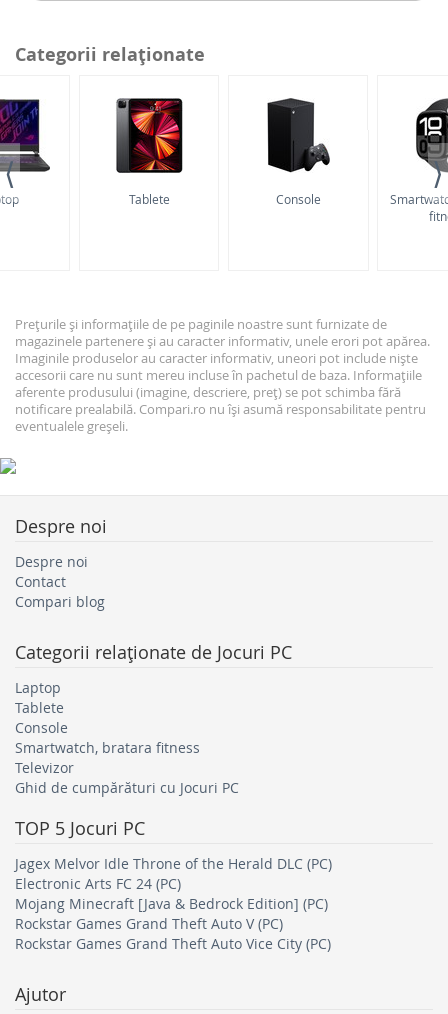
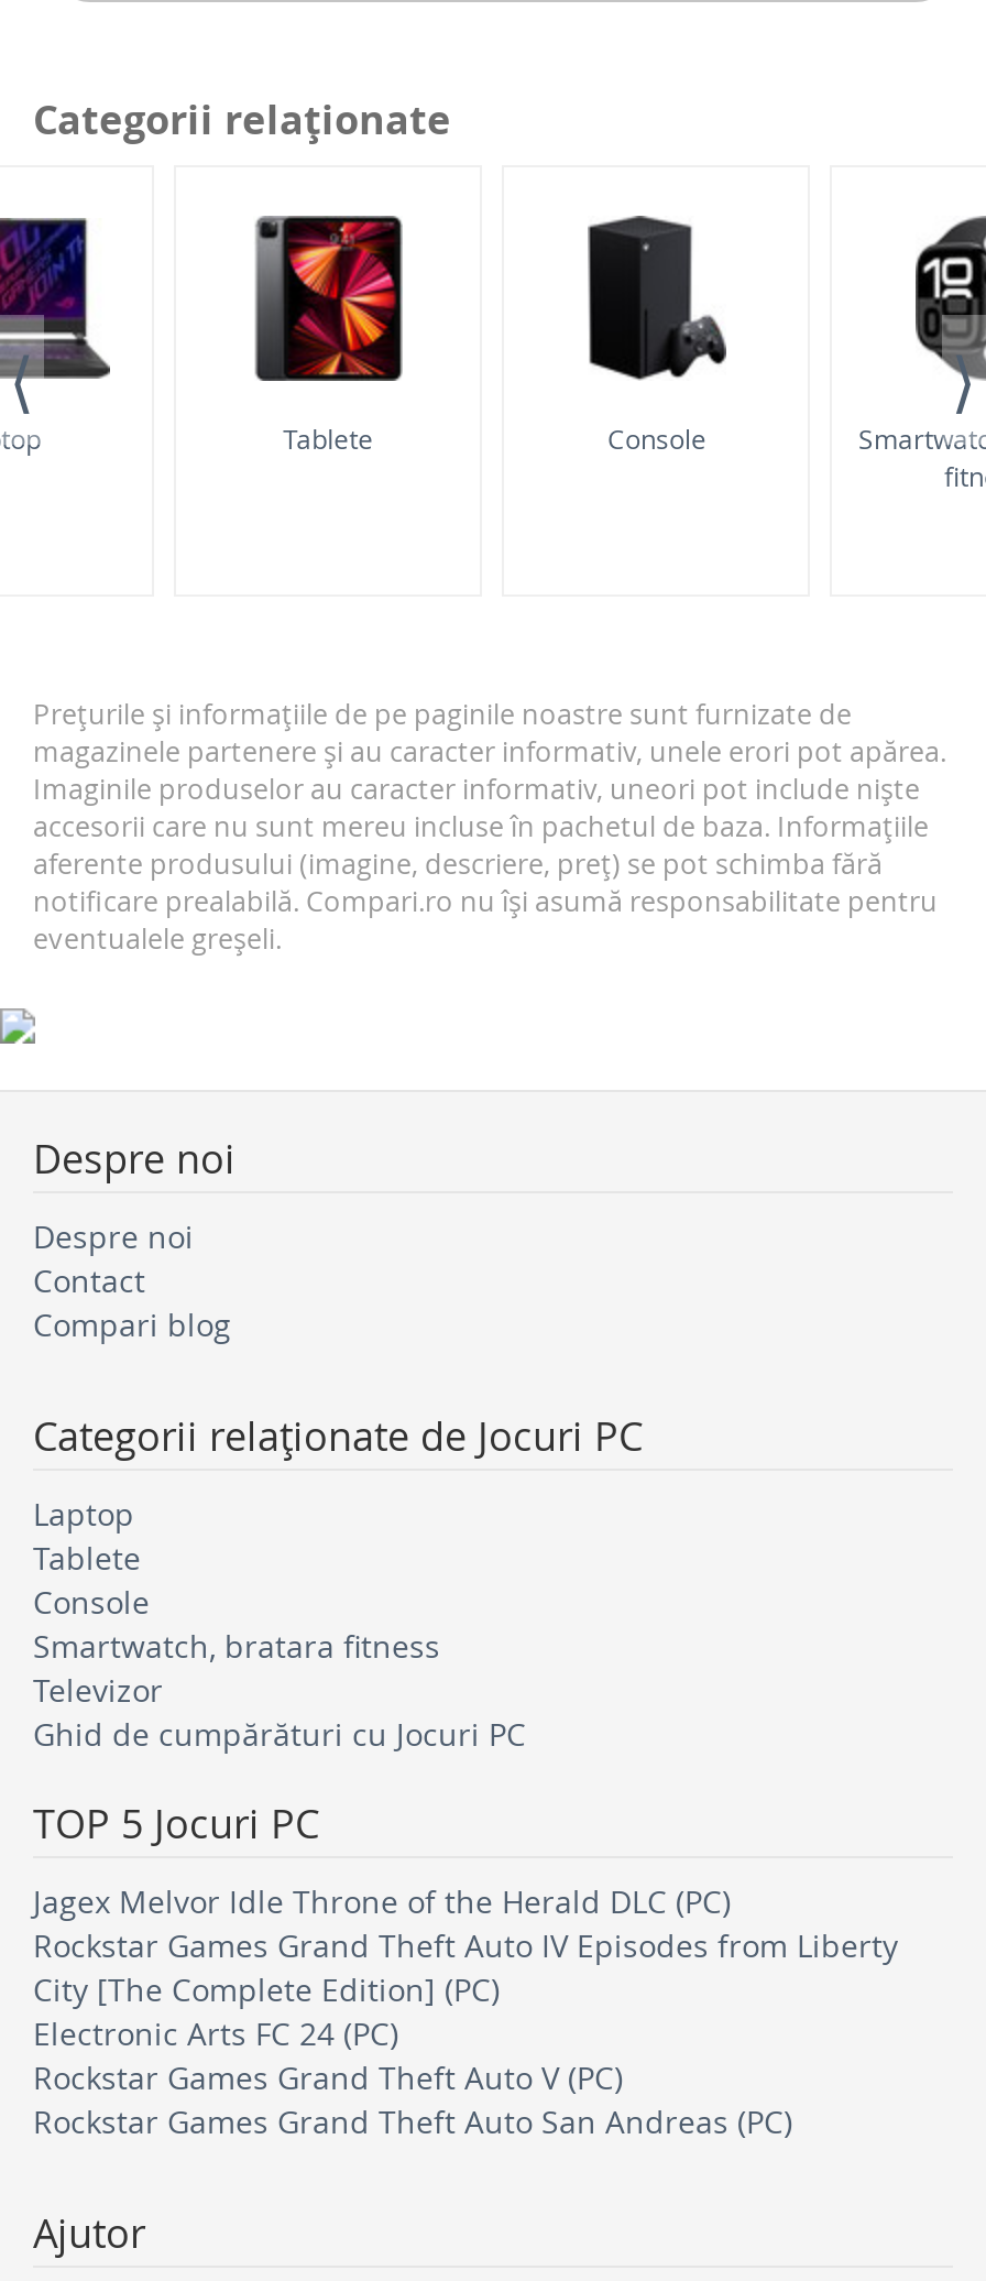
none -> [33,1923,898,2009] Rockstar Games Grand Theft Auto IV Episodes from Liberty | City [The Complete Edition] (PC)
moved [15,873,181,892] -> [33,2011,398,2053]: Electronic Arts FC 24 (PC)
[15,893,328,912] Mojang Minecraft [Java & Bedrock Edition] (PC) -> none
[15,933,331,952] Rockstar Games Grand Theft Auto Vice City (PC) -> [33,2099,792,2141] Rockstar Games Grand Theft Auto San Andreas (PC)

